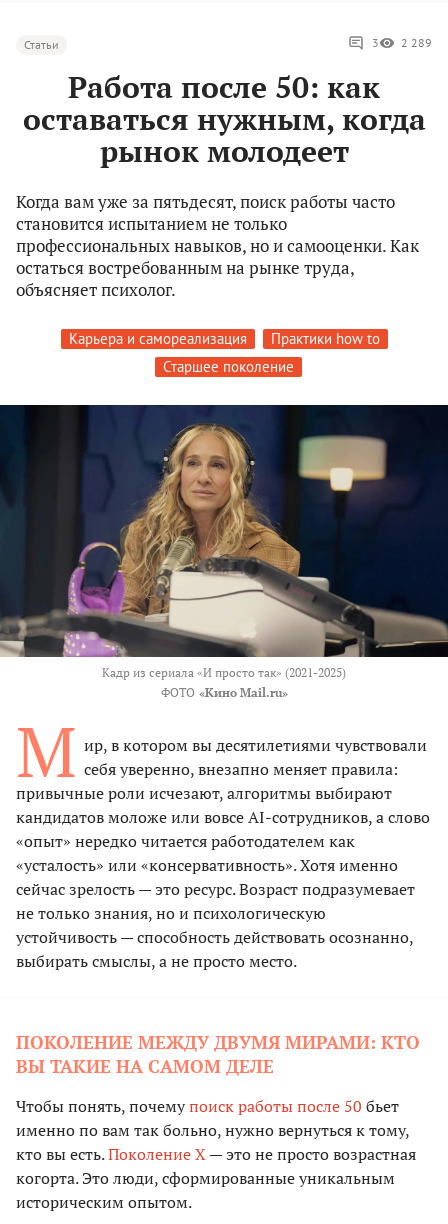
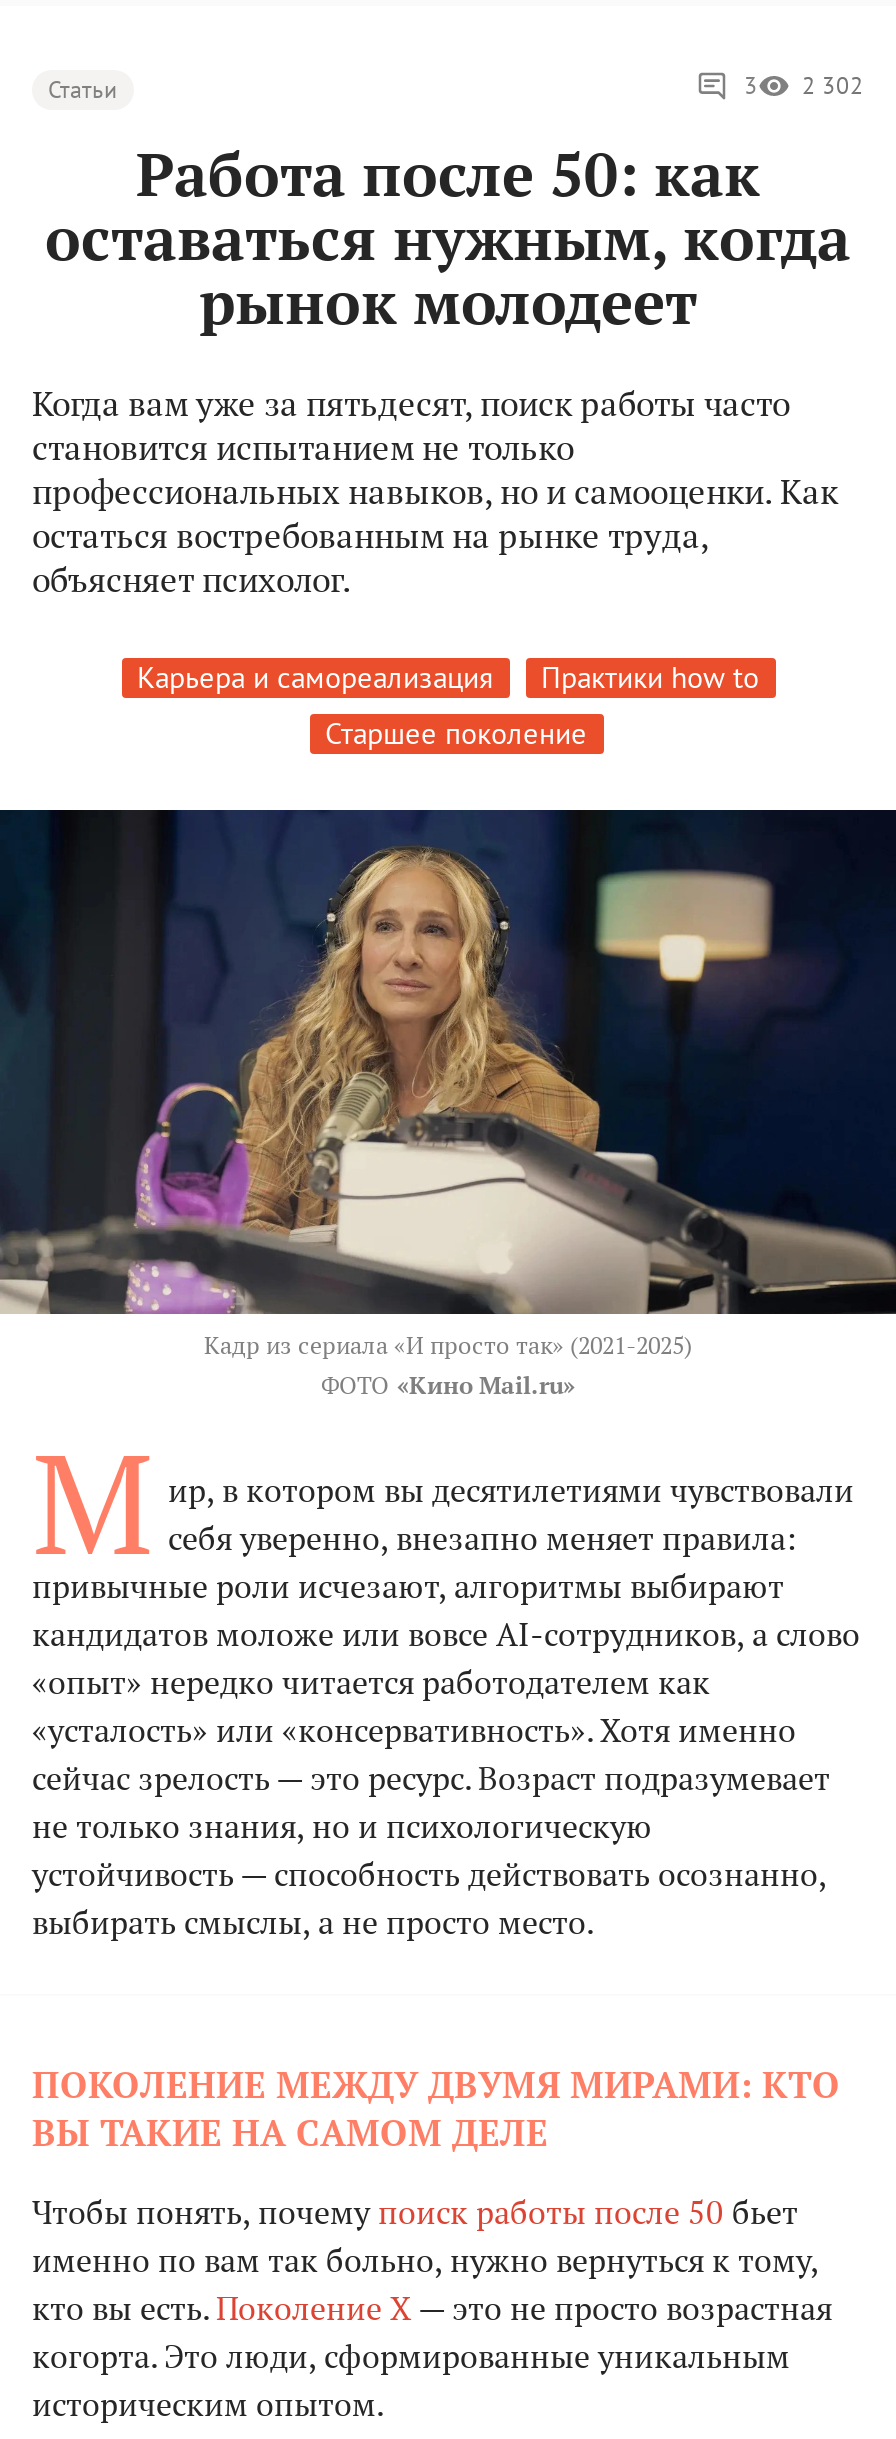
[401,35,432,50] 2 289 -> [802,70,864,100] 2 302

